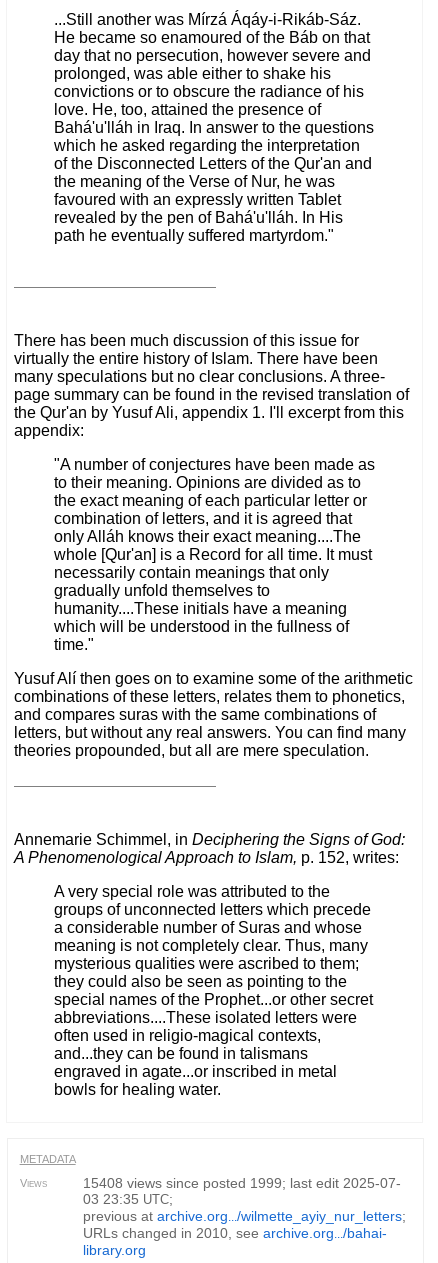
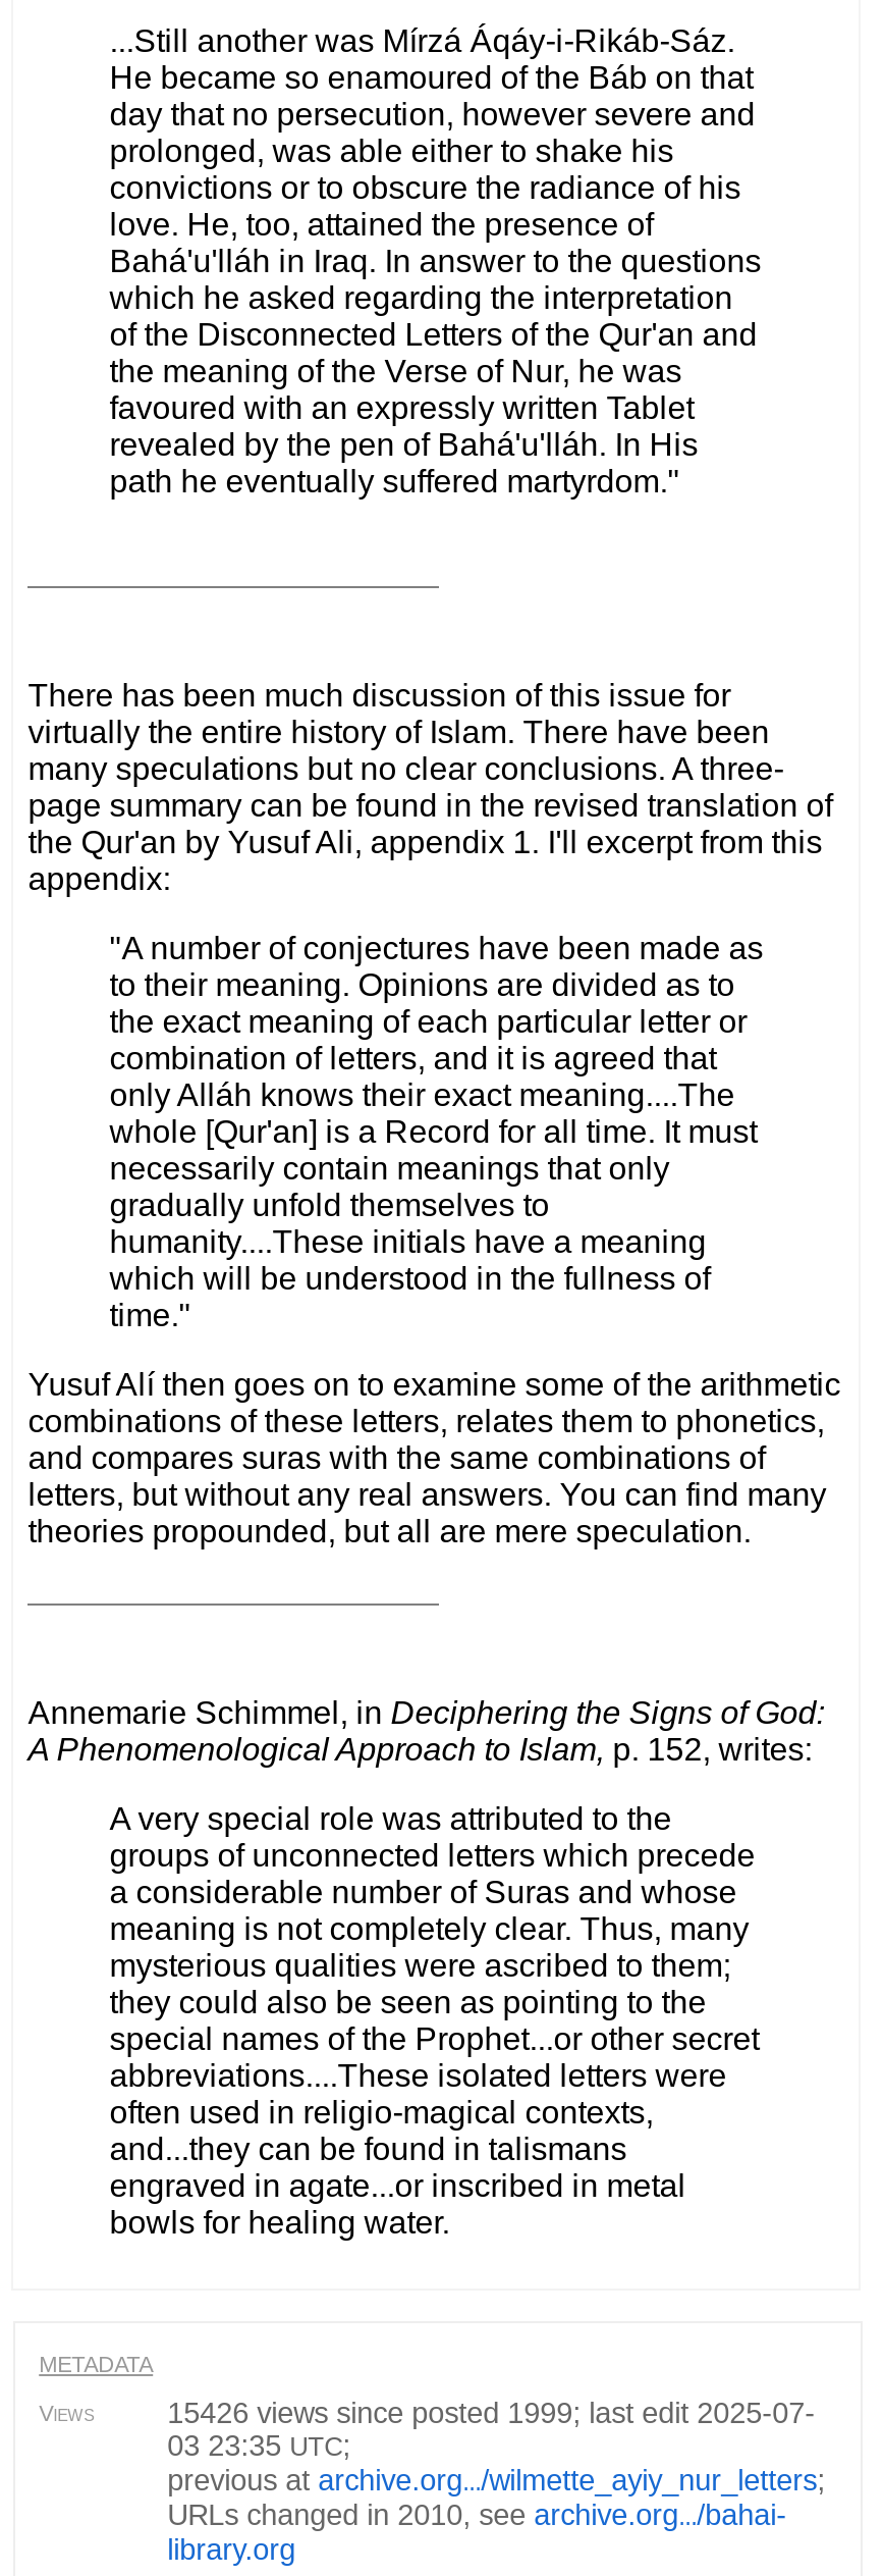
[83,1175,401,1191] 15408 views since posted 1999; last edit 2025-07- -> [167,2396,815,2429] 15426 views since posted 1999; last edit 2025-07-

